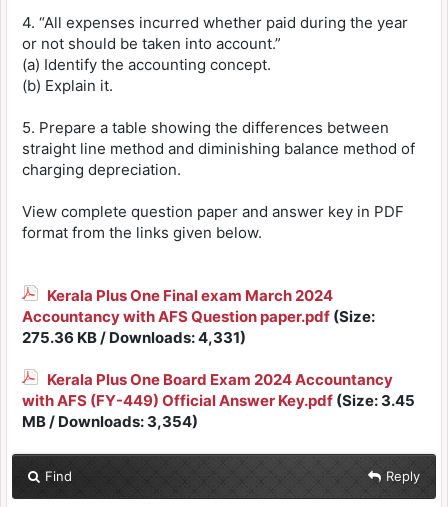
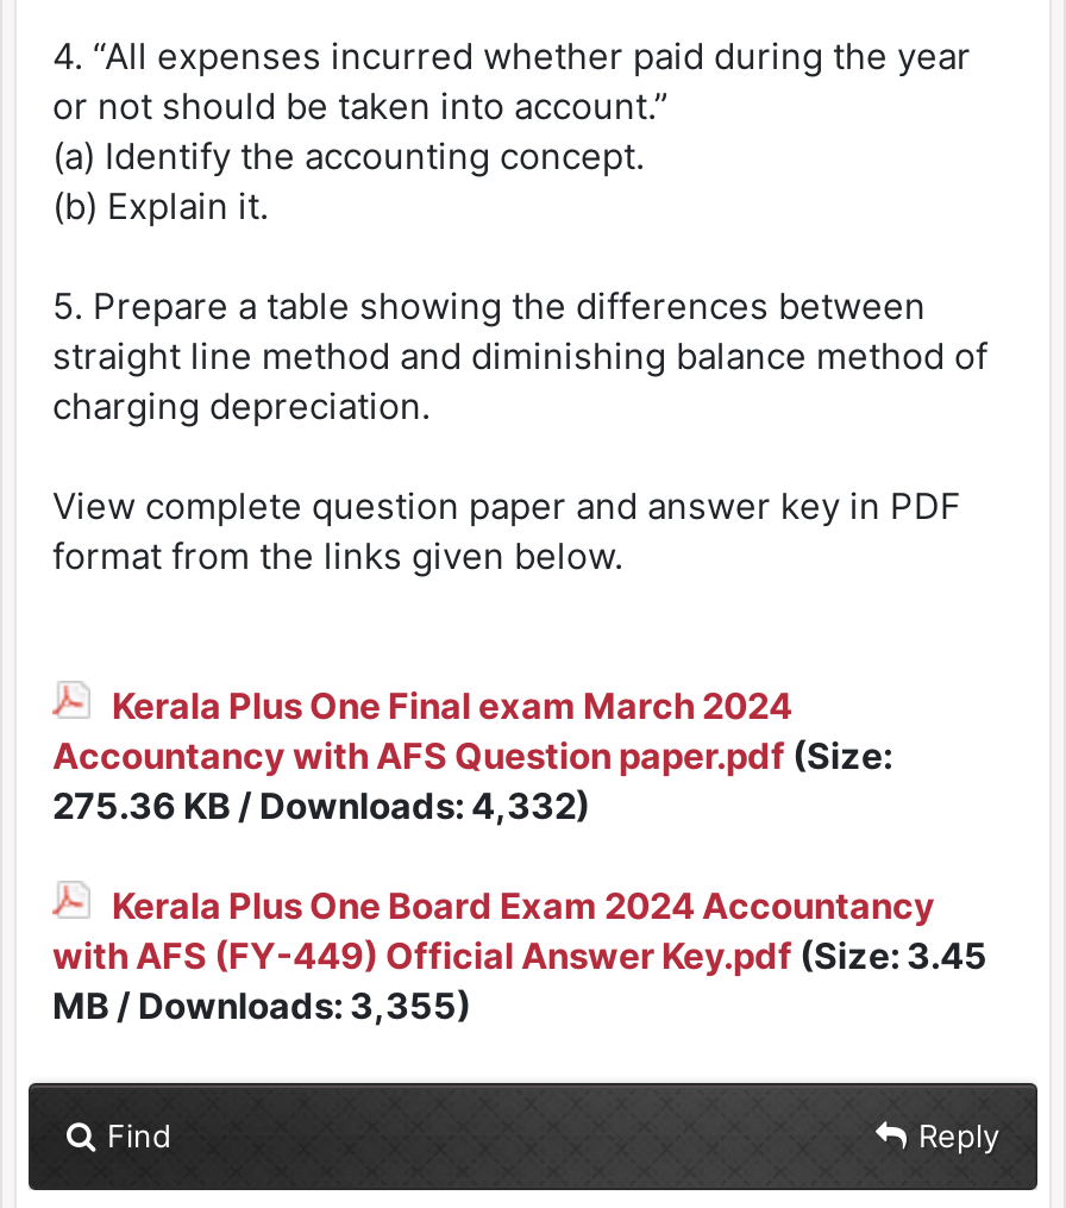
[22,328,246,347] 275.36 KB / Downloads: 4,331) -> [52,783,590,828] 275.36 KB / Downloads: 4,332)
[22,412,198,431] MB / Downloads: 3,354) -> [52,983,471,1028] MB / Downloads: 3,355)

